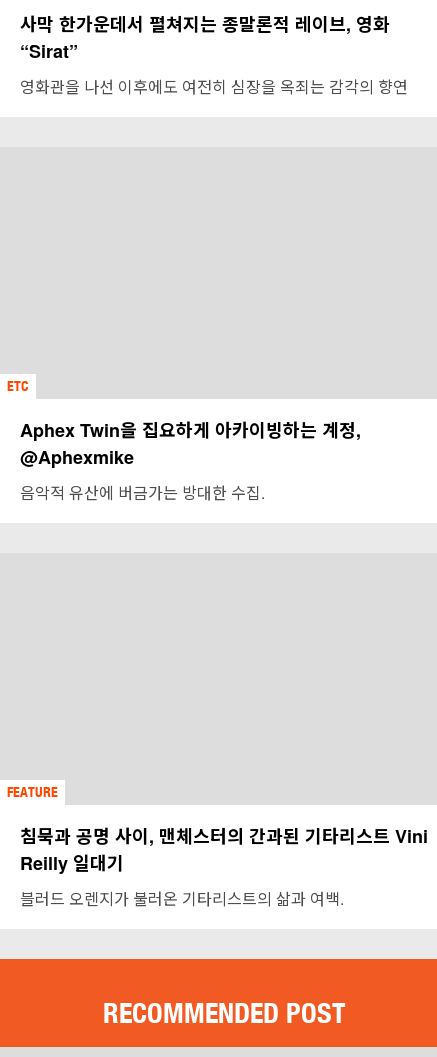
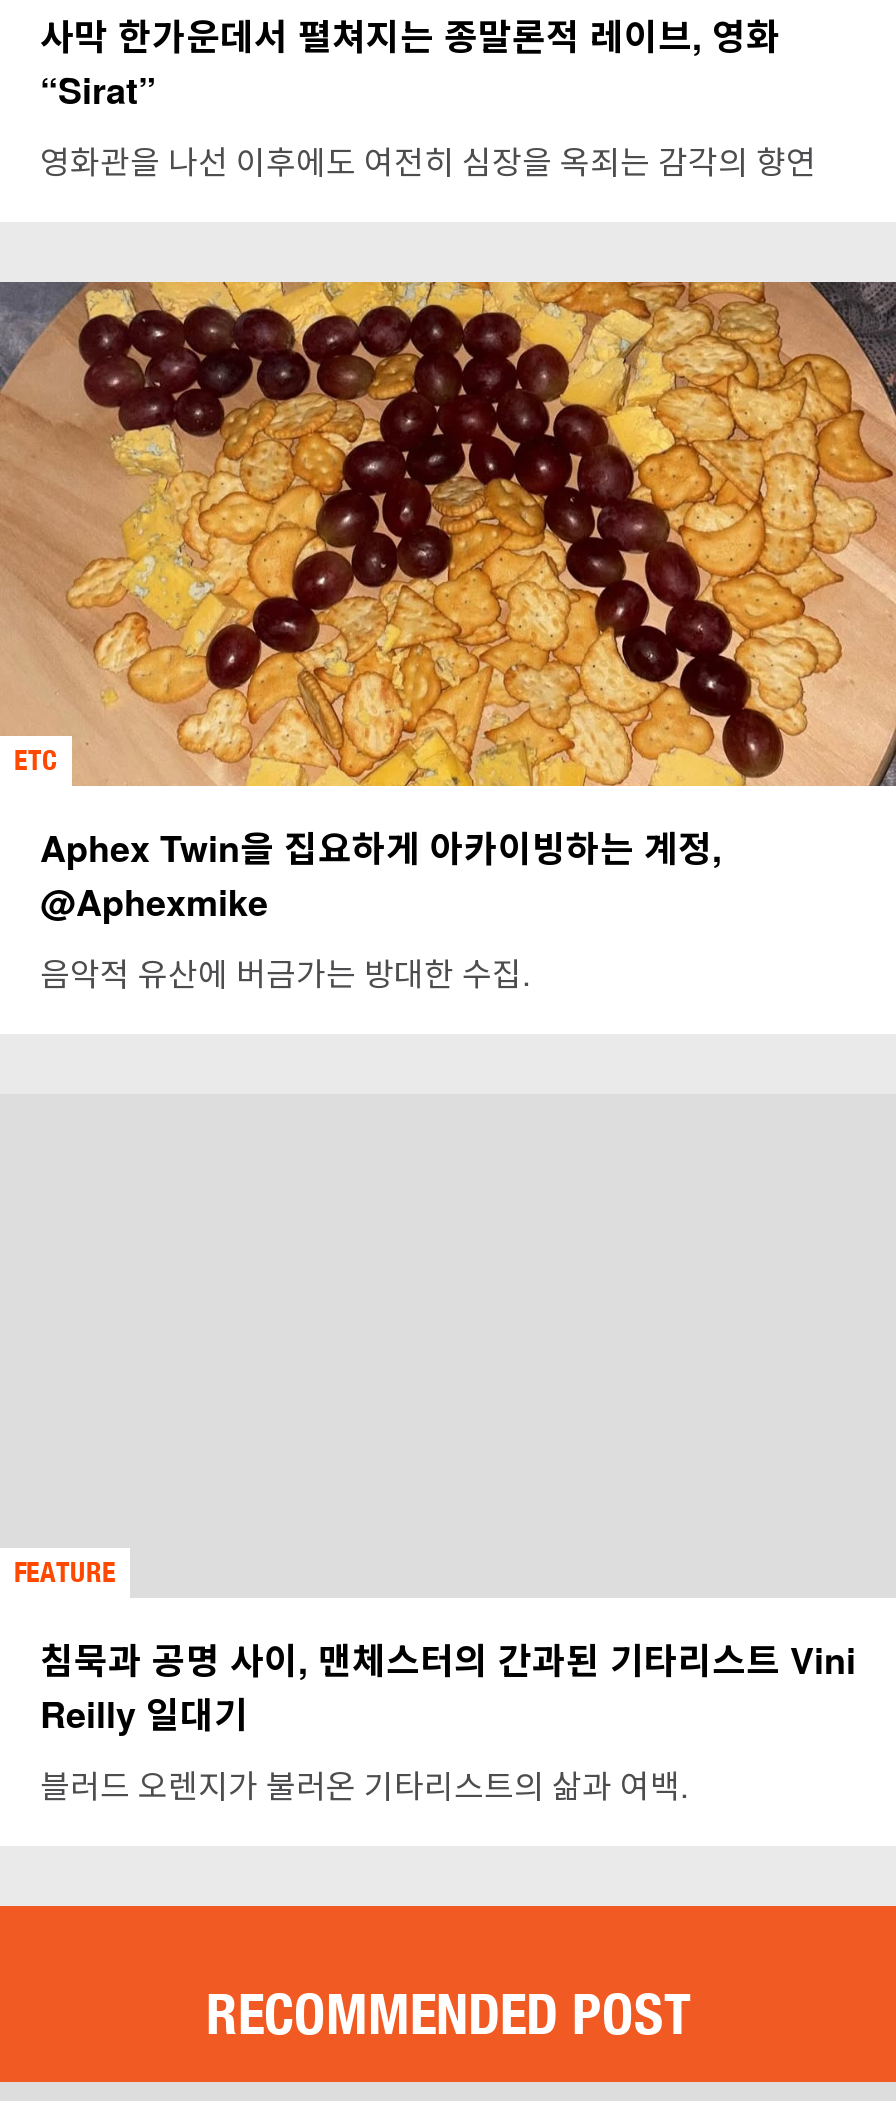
none -> [6,280,890,788] [image]

